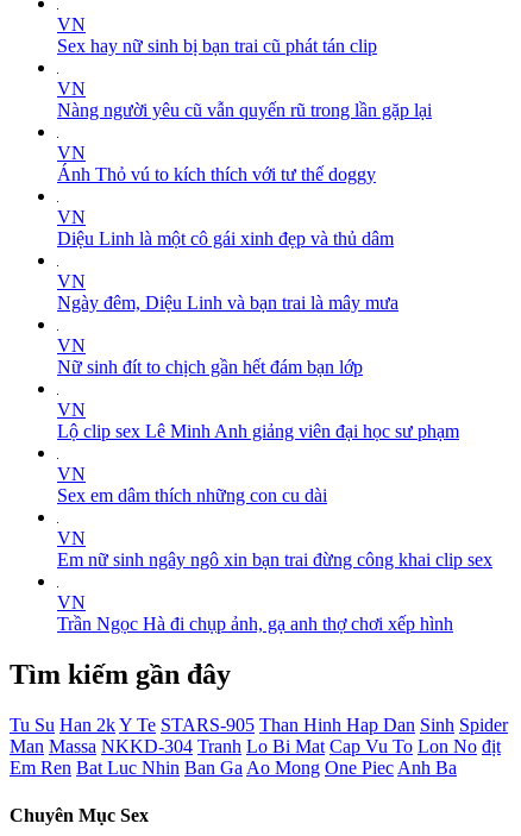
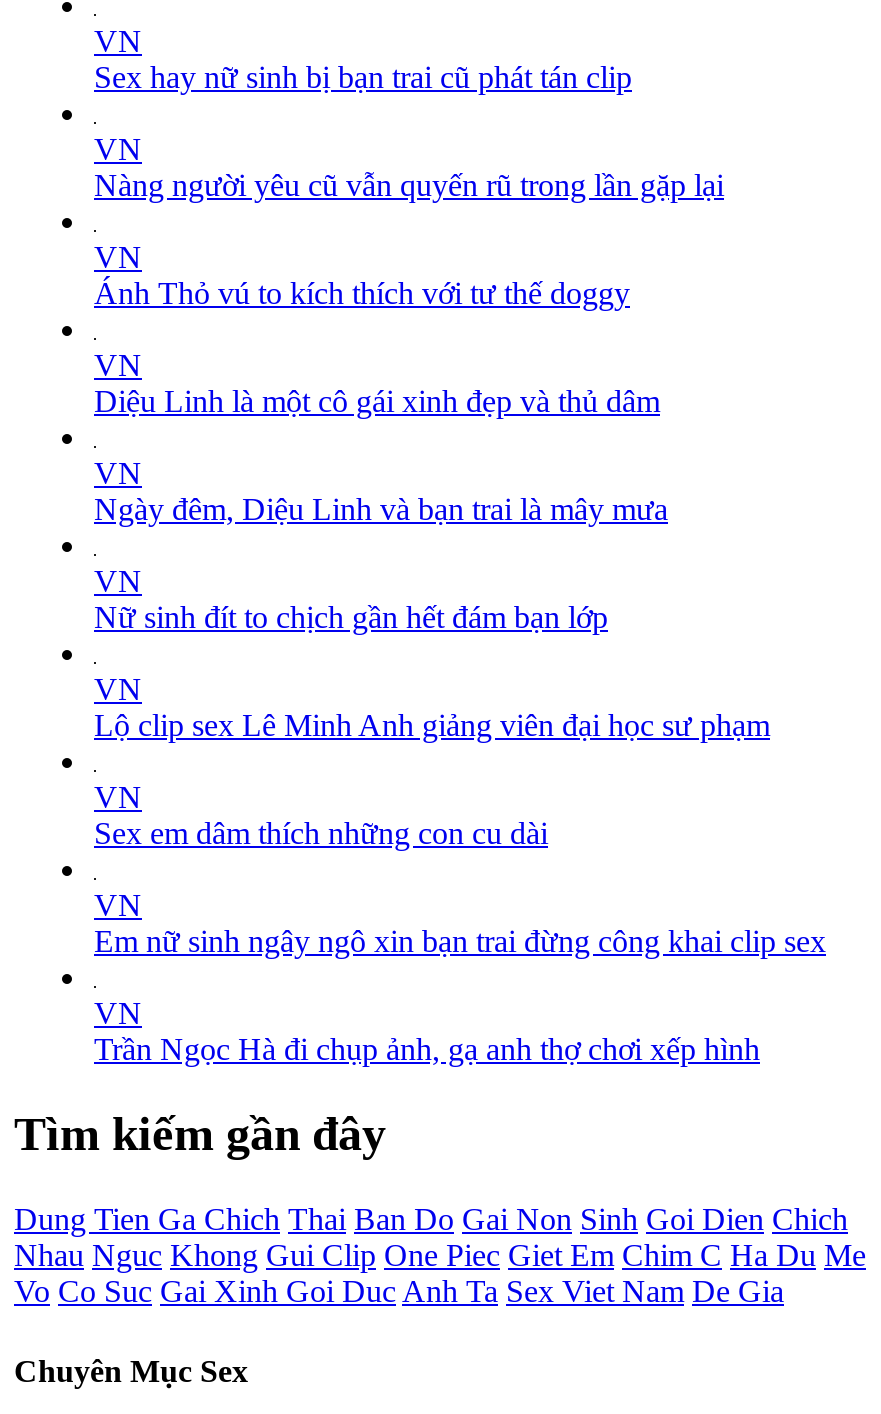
[10,715,508,778] Tu Su Han 2k Y Te STARS-905 Than Hinh Hap Dan Sinh Spider | Man Massa NKKD-304 Tranh Lo Bi Mat Cap Vu To Lon No địt | Em Ren Bat Luc Nhin Ban Ga Ao Mong One Piec Anh Ba -> [14,1202,866,1308] Dung Tien Ga Chich Thai Ban Do Gai Non Sinh Goi Dien Chich | Nhau Nguc Khong Gui Clip One Piec Giet Em Chim C Ha Du Me | Vo Co Suc Gai Xinh Goi Duc Anh Ta Sex Viet Nam De Gia

